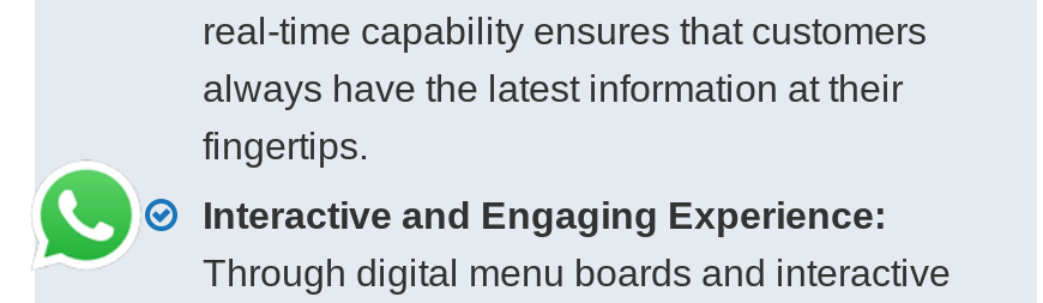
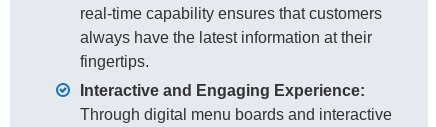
[40,169,133,265] [image] -> none

